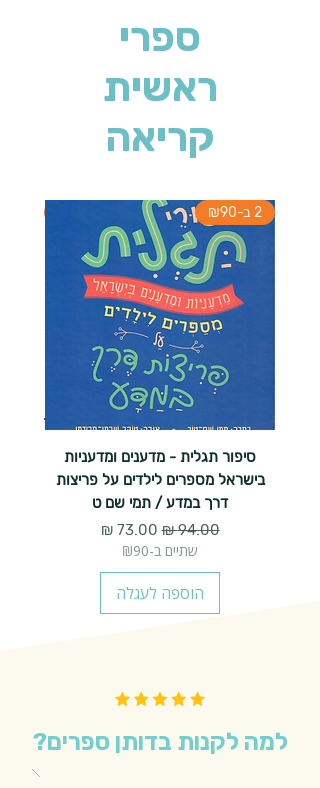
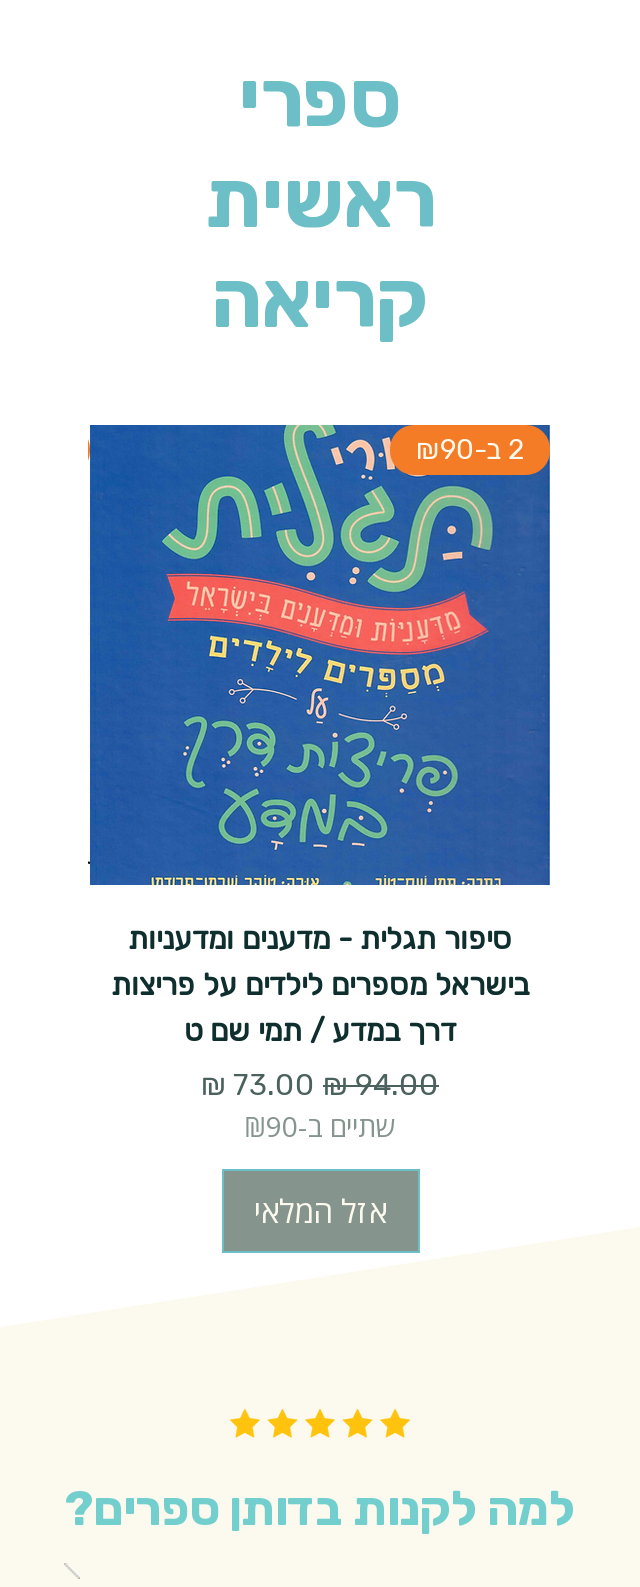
[116,582,204,604] הוספה לעגלה -> [253,1189,387,1233] אזל המלאי

